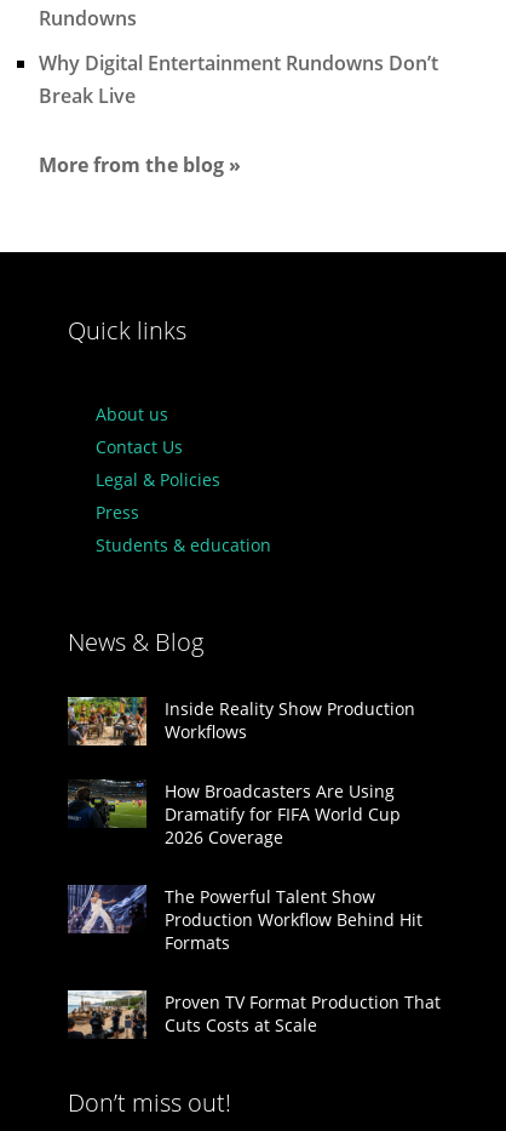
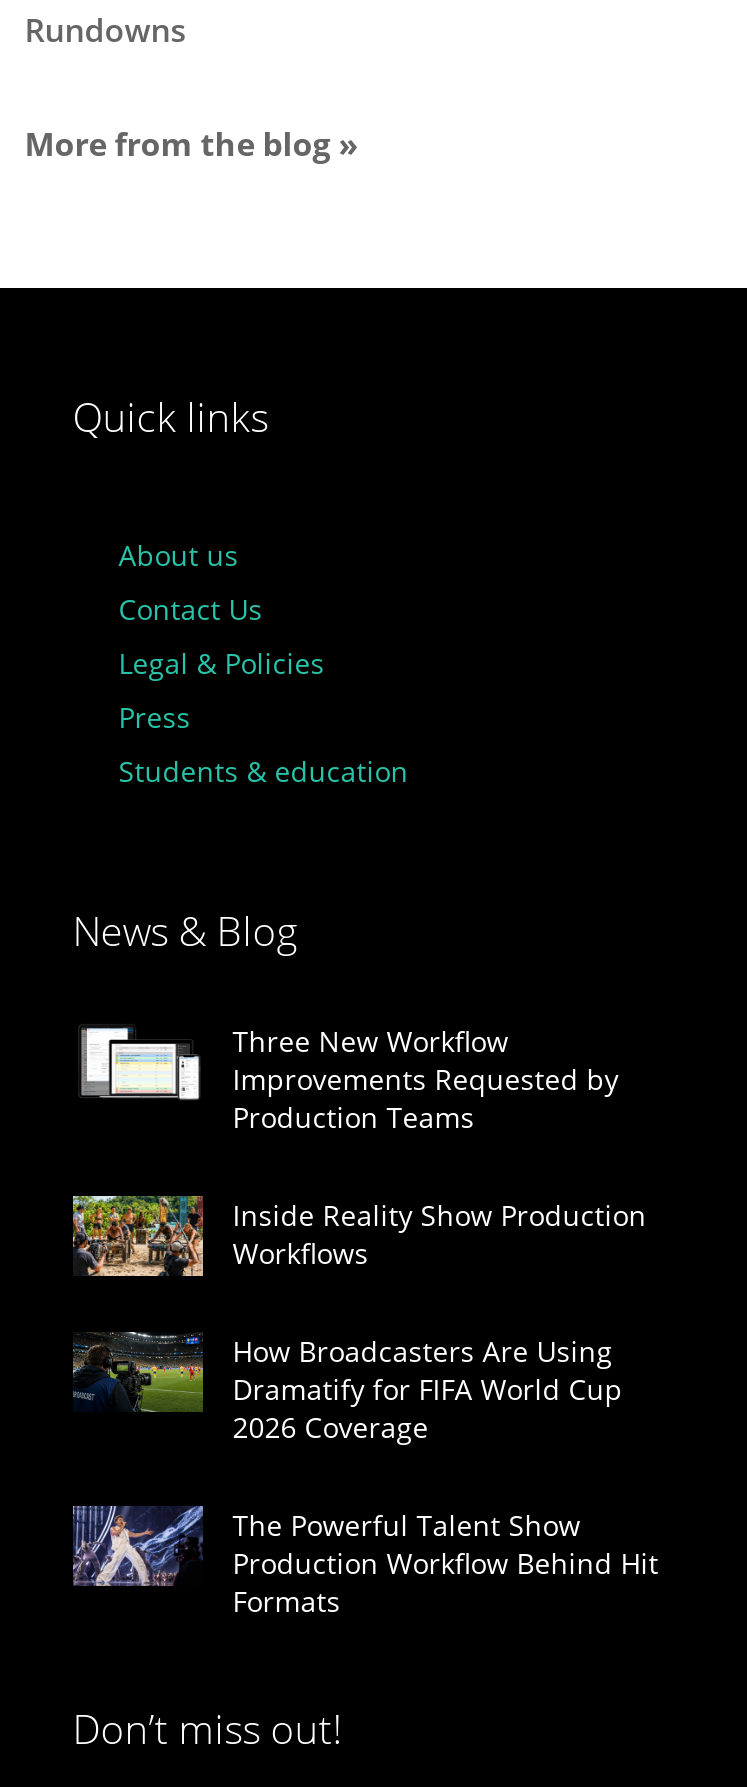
[38,49,438,109] Why Digital Entertainment Rundowns Don’t | Break Live -> none
moved [38,151,271,658] -> [25,122,409,958]: More from the blog » | Quick links | About us | Contact Us | Legal & Policies | Press | Students & education | News & Blog
none -> [79,1022,619,1136] [image] | Three New Workflow | Improvements Requested by | Production Teams
moved [65,695,422,954] -> [69,1192,659,1620]: [image] | Inside Reality Show Production | Workflows | ... | Production Workflow Behind Hit | Formats
[67,989,440,1040] [image] | Proven TV Format Production That | Cuts Costs at Scale -> none

